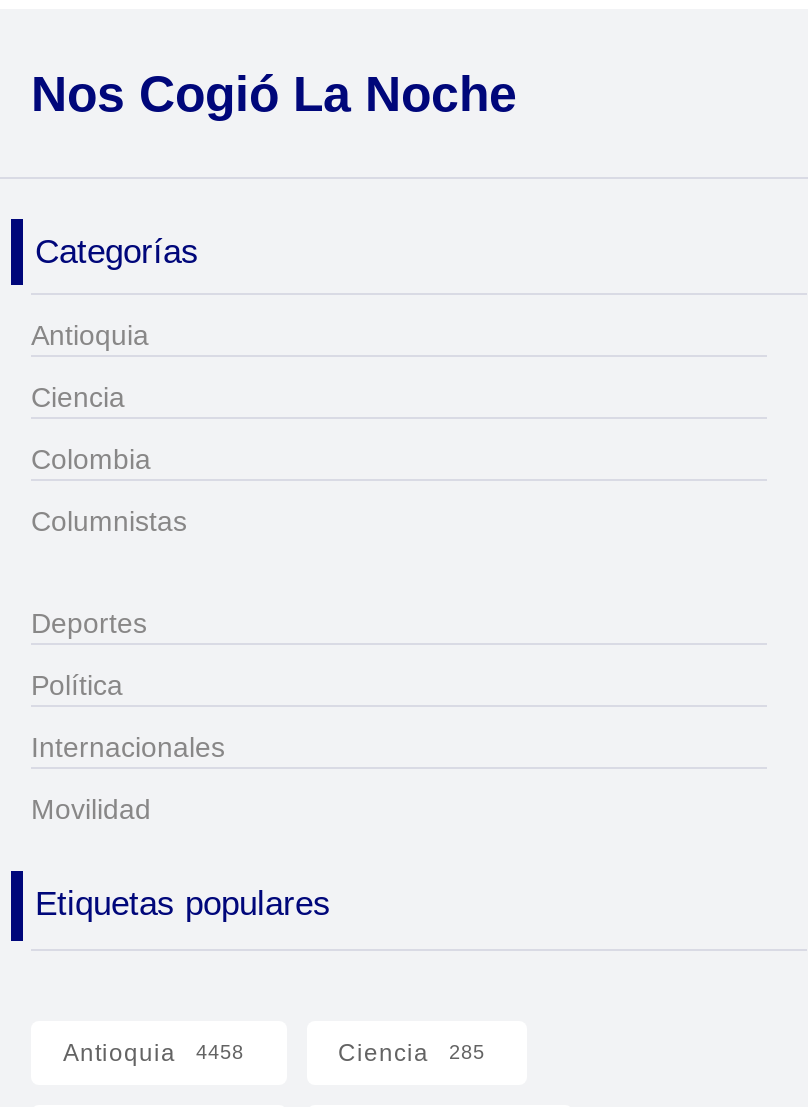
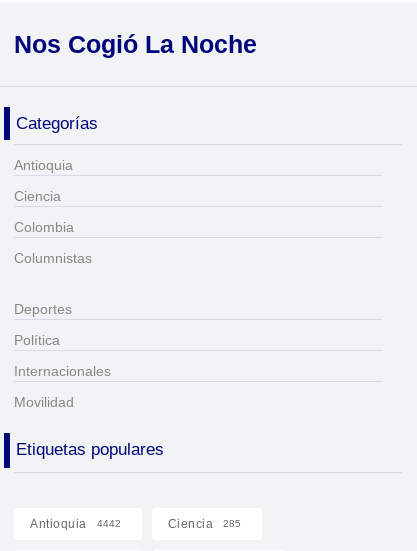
[63,1039,244,1067] Antioquia 4458 -> [30,517,120,531] Antioquia 4442

